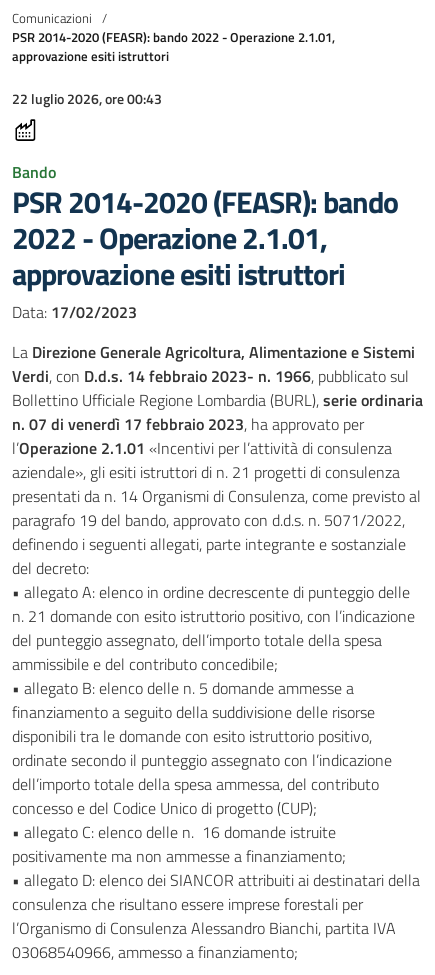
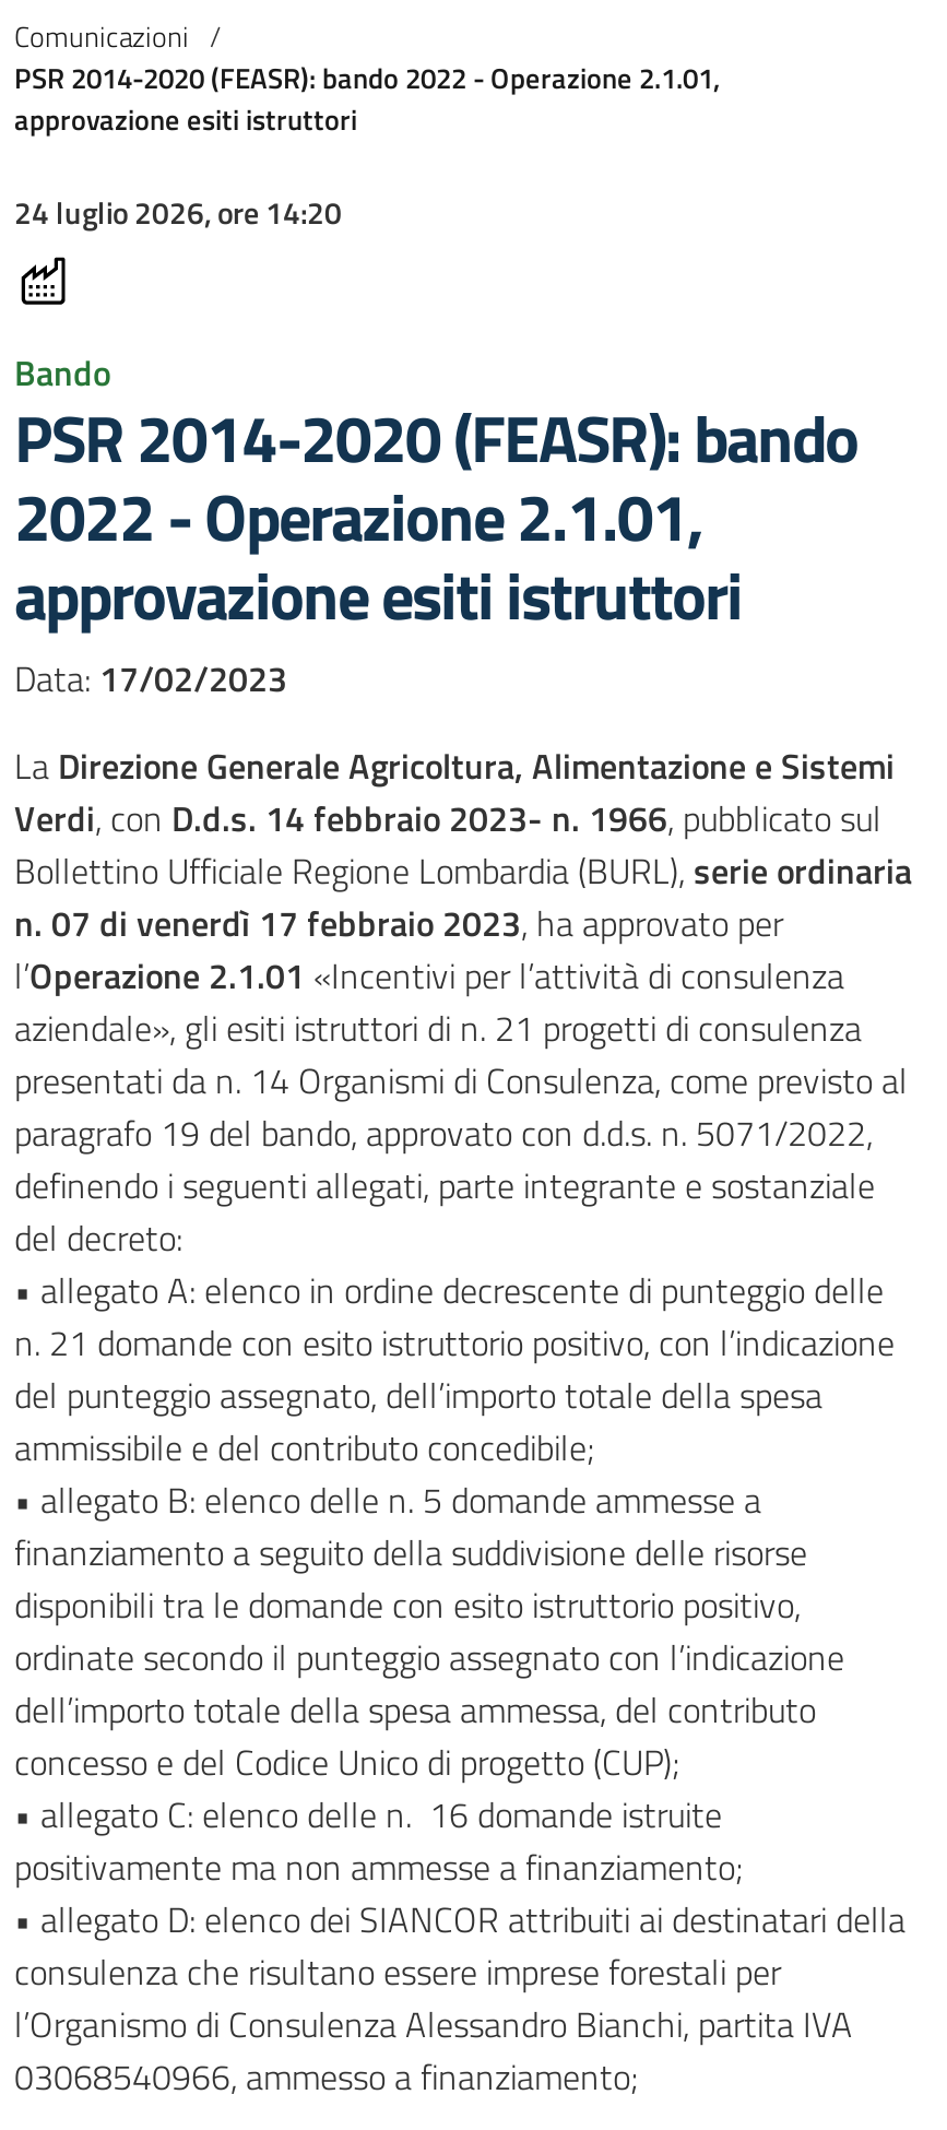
[12,88,162,109] 22 luglio 2026, ore 00:43 -> [14,189,342,235] 24 luglio 2026, ore 14:20

